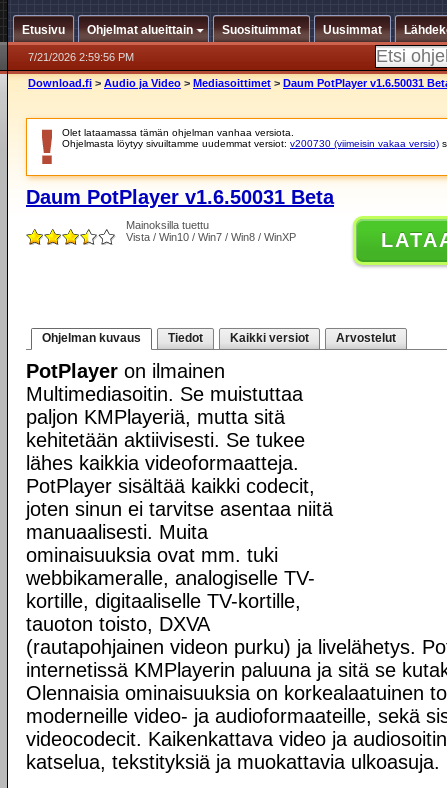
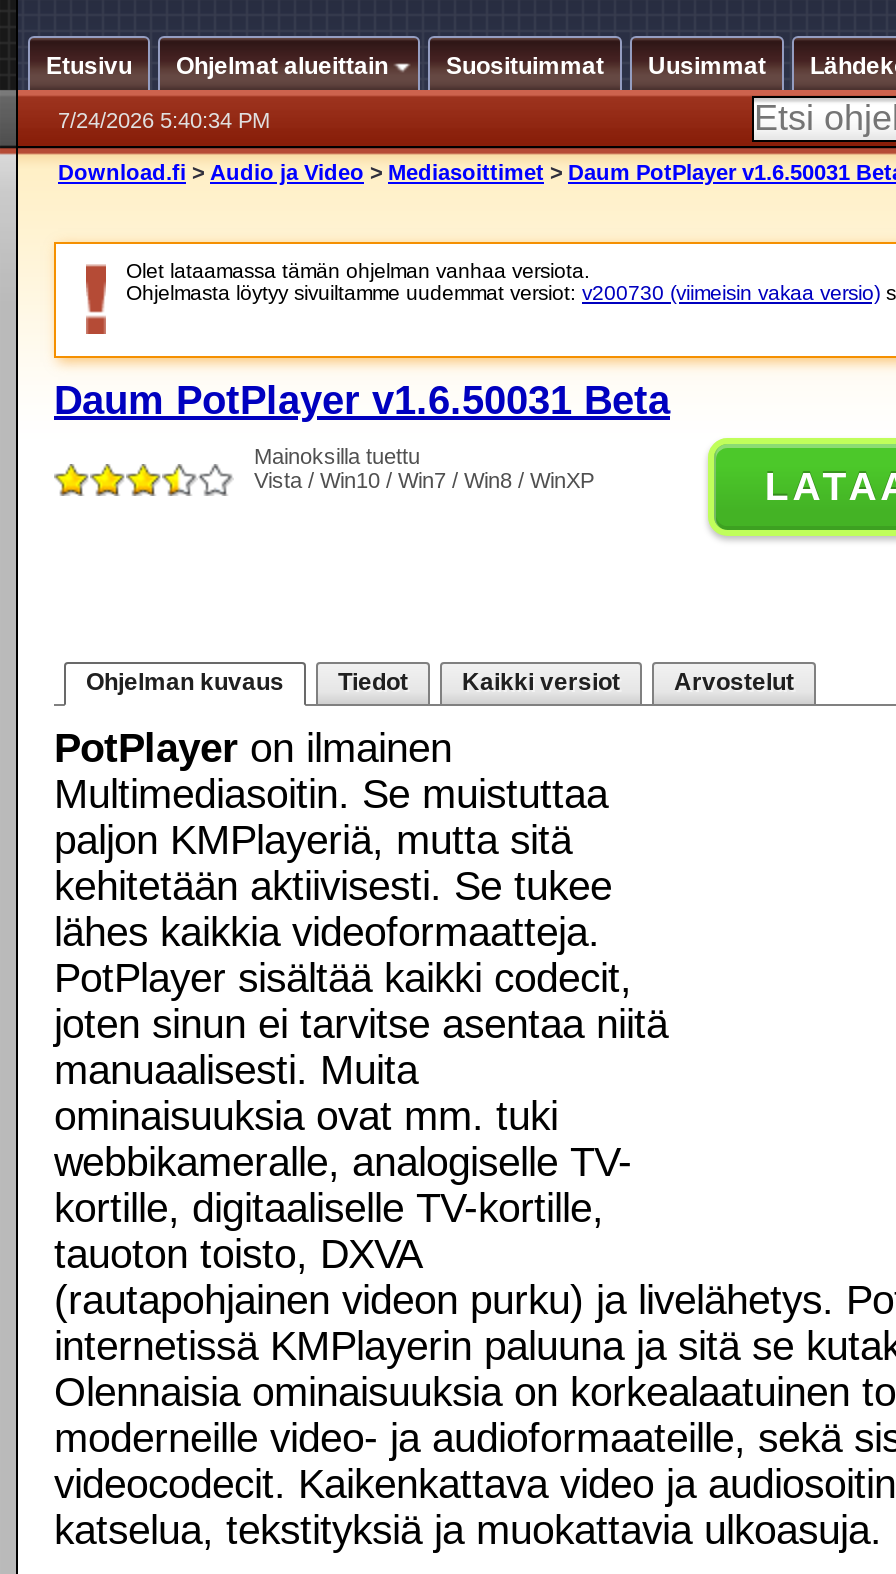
[28,51,134,63] 7/21/2026 2:59:56 PM -> [58,108,270,132] 7/24/2026 5:40:34 PM

